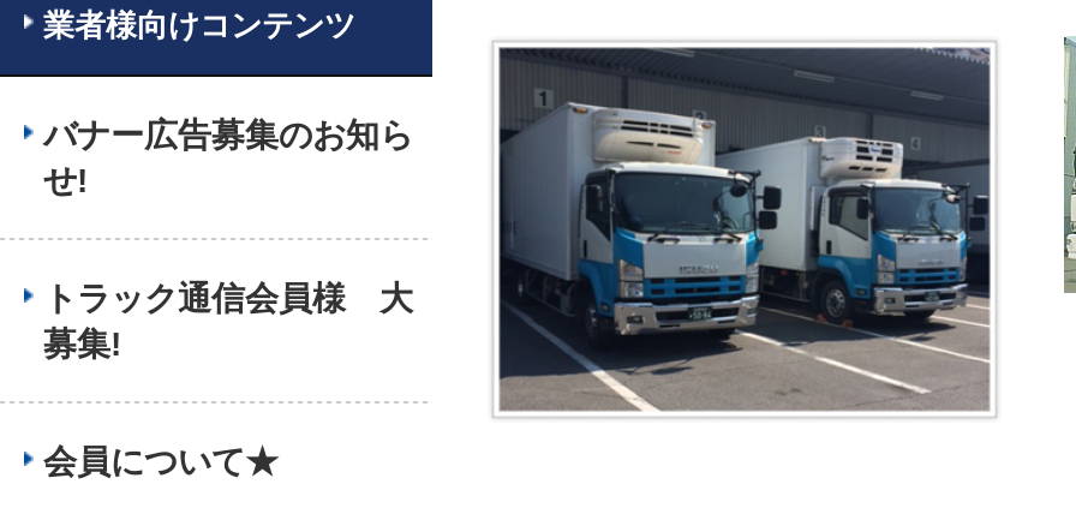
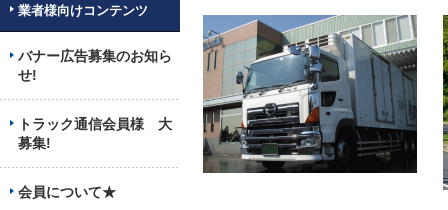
[488,36,1002,416] [image] -> [202,14,418,174] [image]

